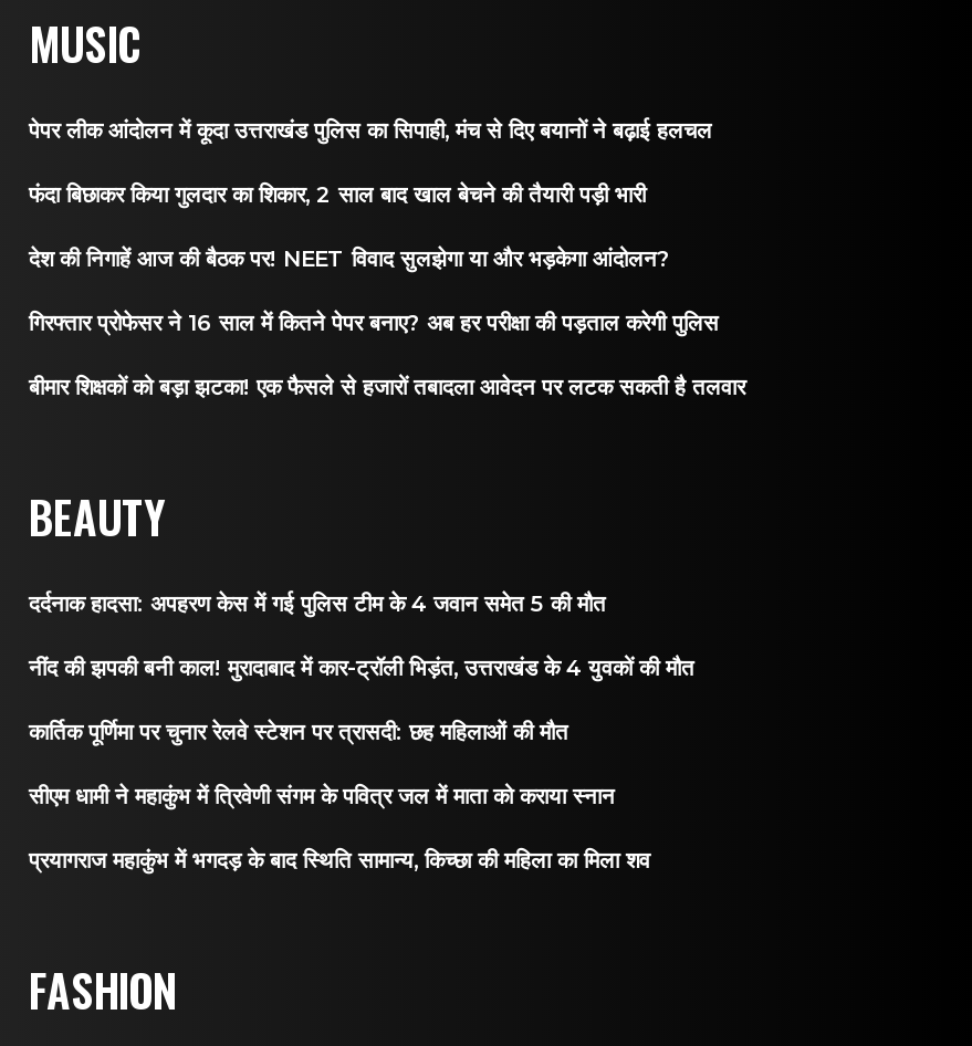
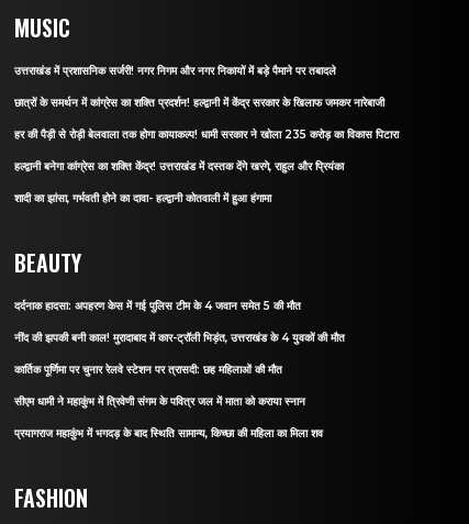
[29,117,712,145] पेपर लीक आंदोलन में कूदा उत्तराखंड पुलिस का सिपाही, मंच से दिए बयानों ने बढ़ाई हलचल -> [14,64,336,78] उत्तराखंड में प्रशासनिक सर्जरी! नगर निगम और नगर निकायों में बड़े पैमाने पर तबादले
[29,181,646,209] फंदा बिछाकर किया गुलदार का शिकार, 2 साल बाद खाल बेचने की तैयारी पड़ी भारी -> [14,96,384,110] छात्रों के समर्थन में कांग्रेस का शक्ति प्रदर्शन! हल्द्वानी में केंद्र सरकार के खिलाफ जमकर नारेबाजी
[29,245,670,274] देश की निगाहें आज की बैठक पर! NEET विवाद सुलझेगा या और भड़केगा आंदोलन? -> [14,128,399,142] हर की पैड़ी से रोड़ी बेलवाला तक होगा कायाकल्प! धामी सरकार ने खोला 235 करोड़ का विकास पिटारा
[29,309,719,338] गिरफ्तार प्रोफेसर ने 16 साल में कितने पेपर बनाए? अब हर परीक्षा की पड़ताल करेगी पुलिस -> [14,160,344,174] हल्द्वानी बनेगा कांग्रेस का शक्ति केंद्र! उत्तराखंड में दस्तक देंगे खरगे, राहुल और प्रियंका
[29,373,745,402] बीमार शिक्षकों को बड़ा झटका! एक फैसले से हजारों तबादला आवेदन पर लटक सकती है तलवार -> [14,191,271,206] शादी का झांसा, गर्भवती होने का दावा- हल्द्वानी कोतवाली में हुआ हंगामा

